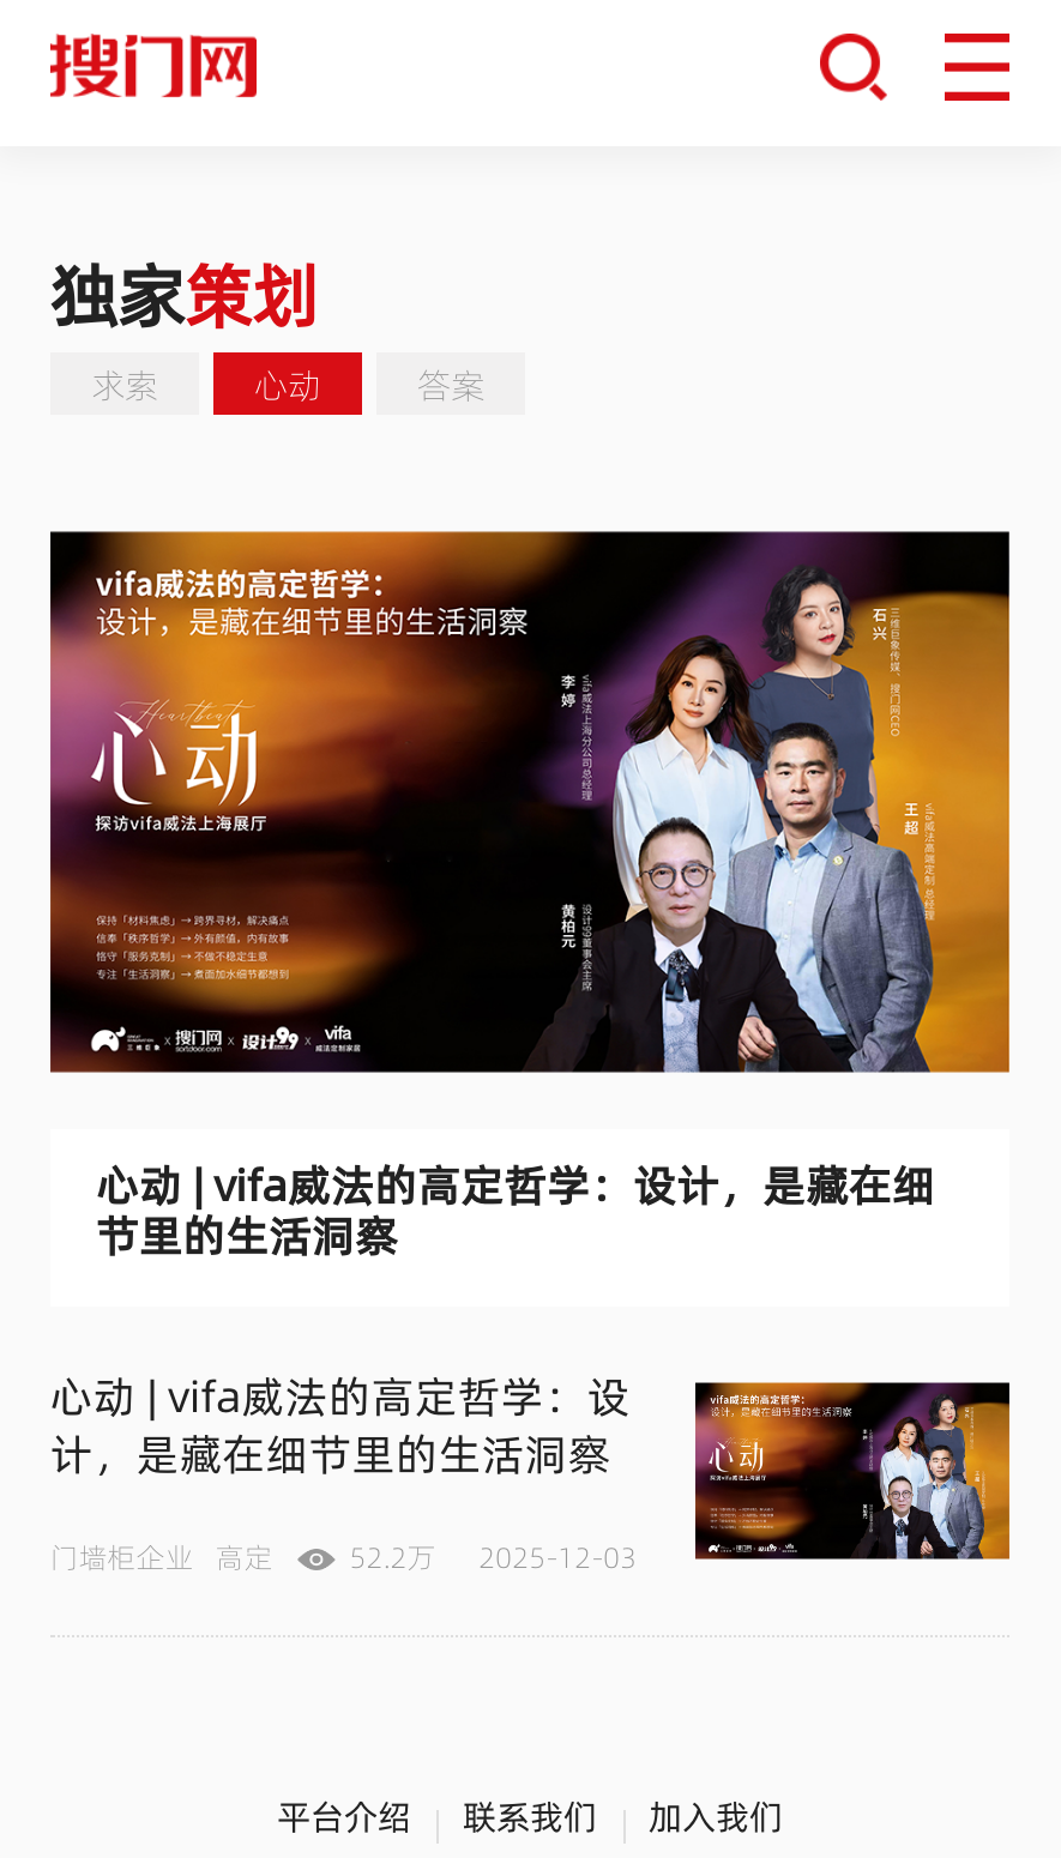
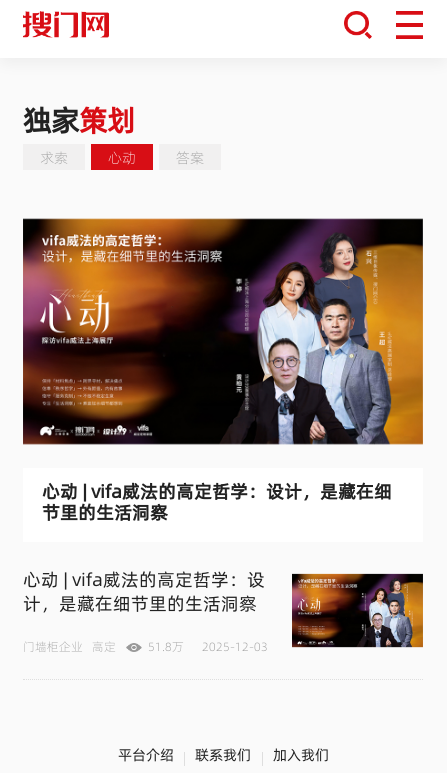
[50,1538,637,1576] 门墙柜企业 高定 52.2万 2025-12-03 -> [23,638,268,654] 门墙柜企业 高定 51.8万 2025-12-03

